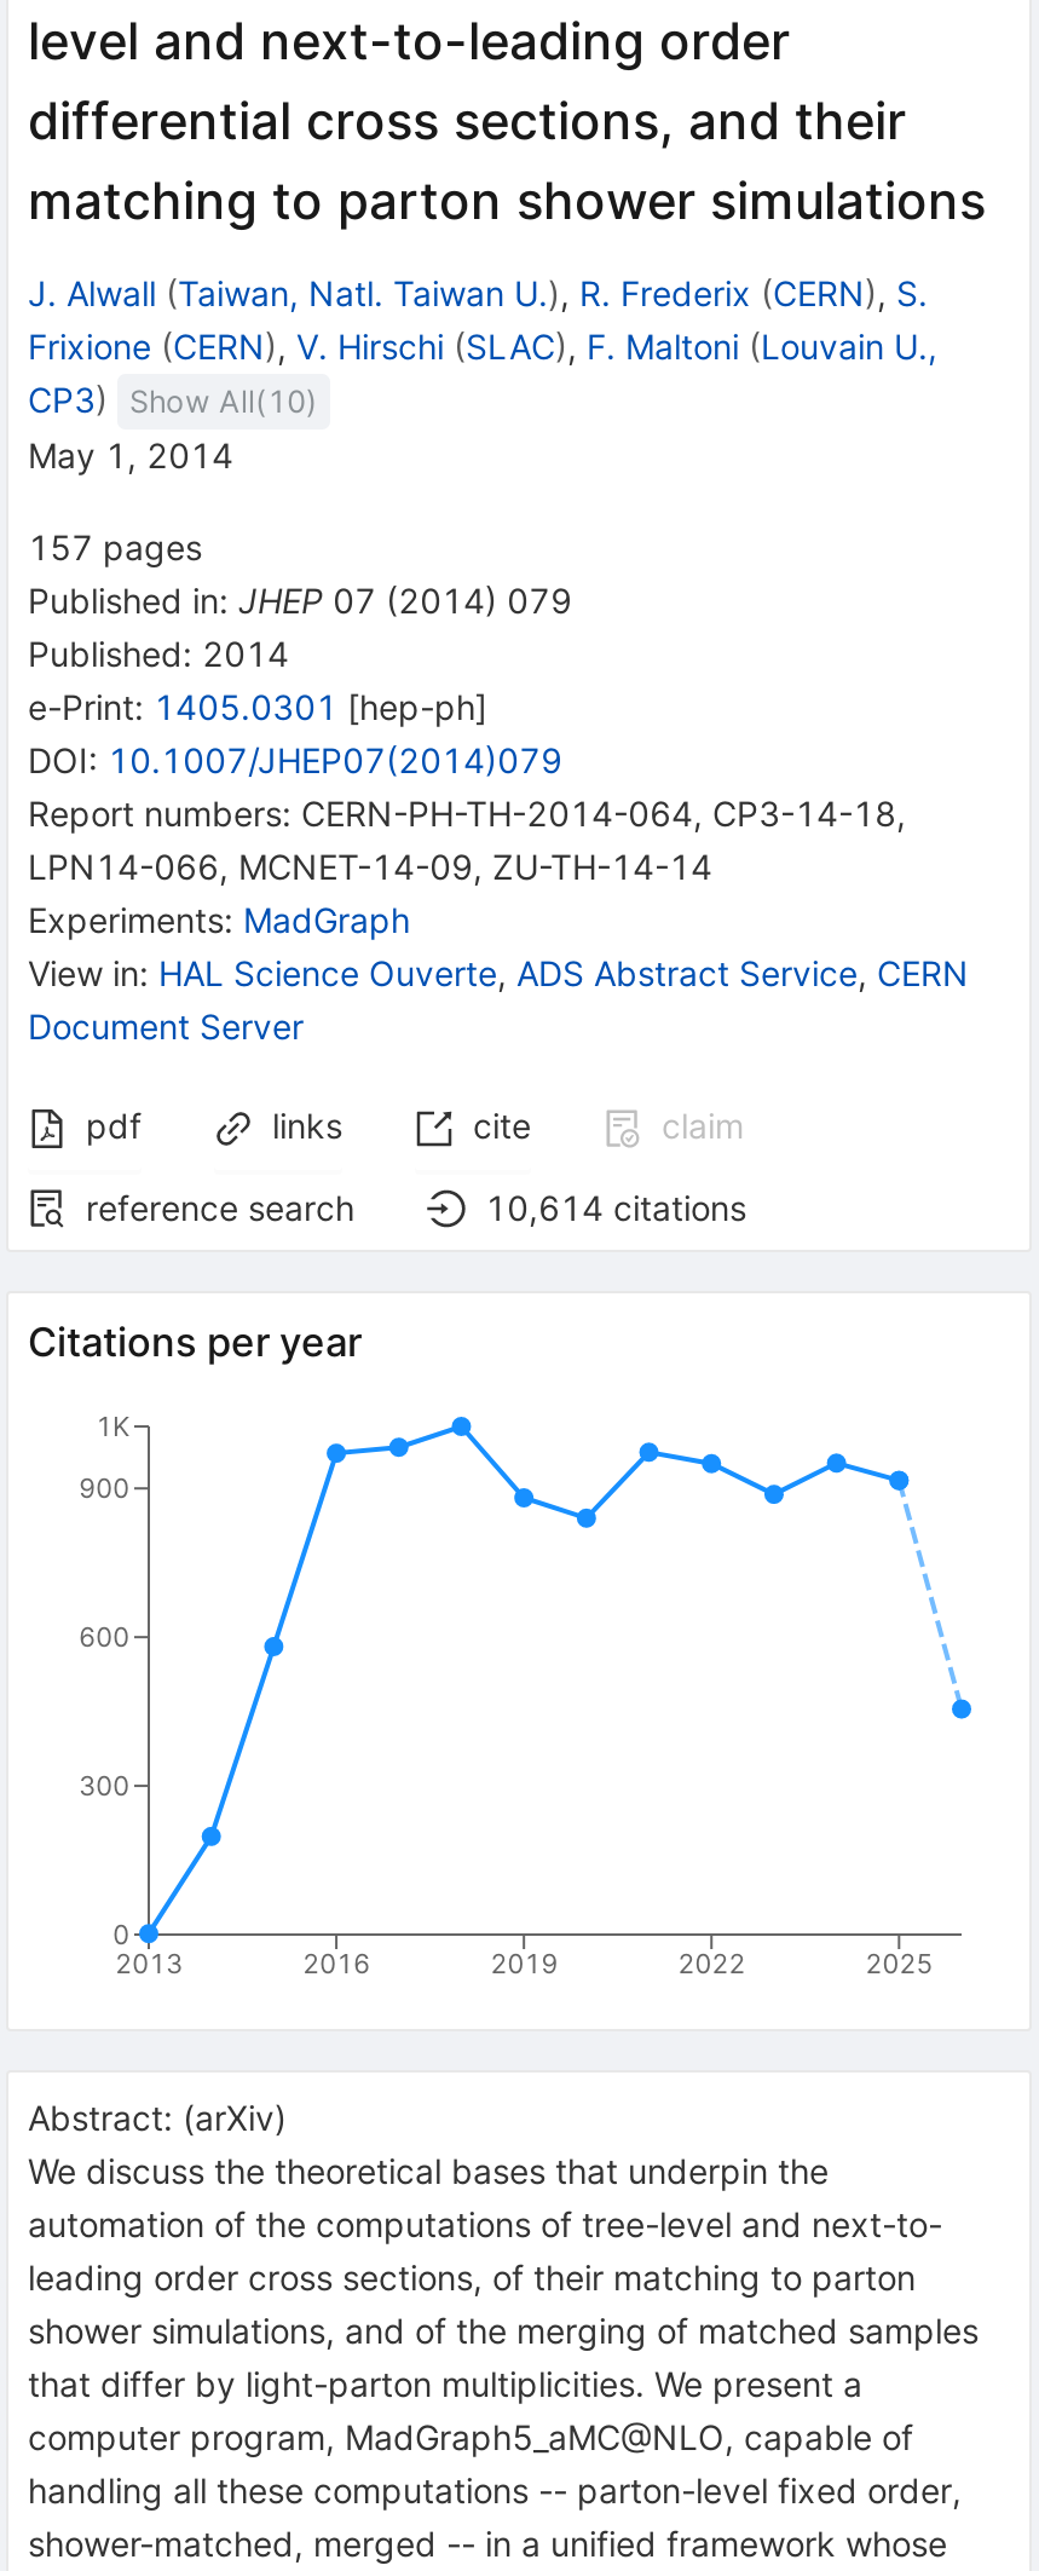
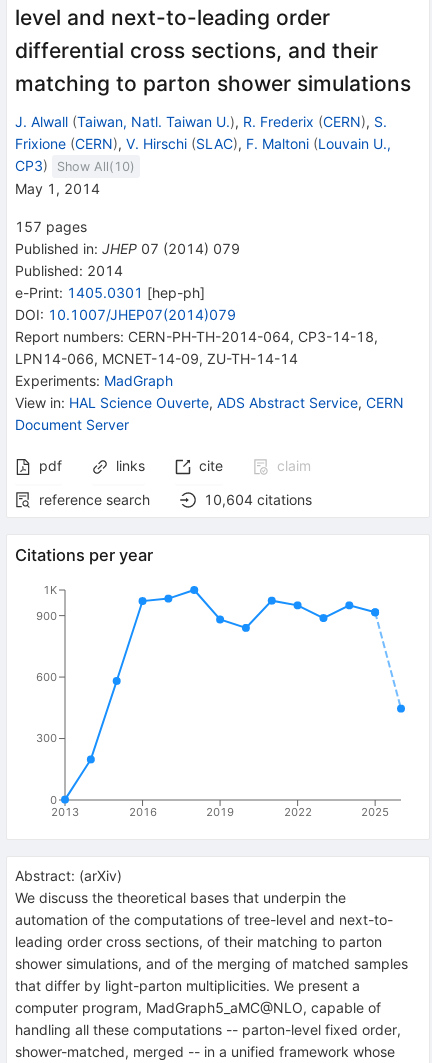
[485,1186,746,1227] 10,614 citations -> [204,490,312,507] 10,604 citations

